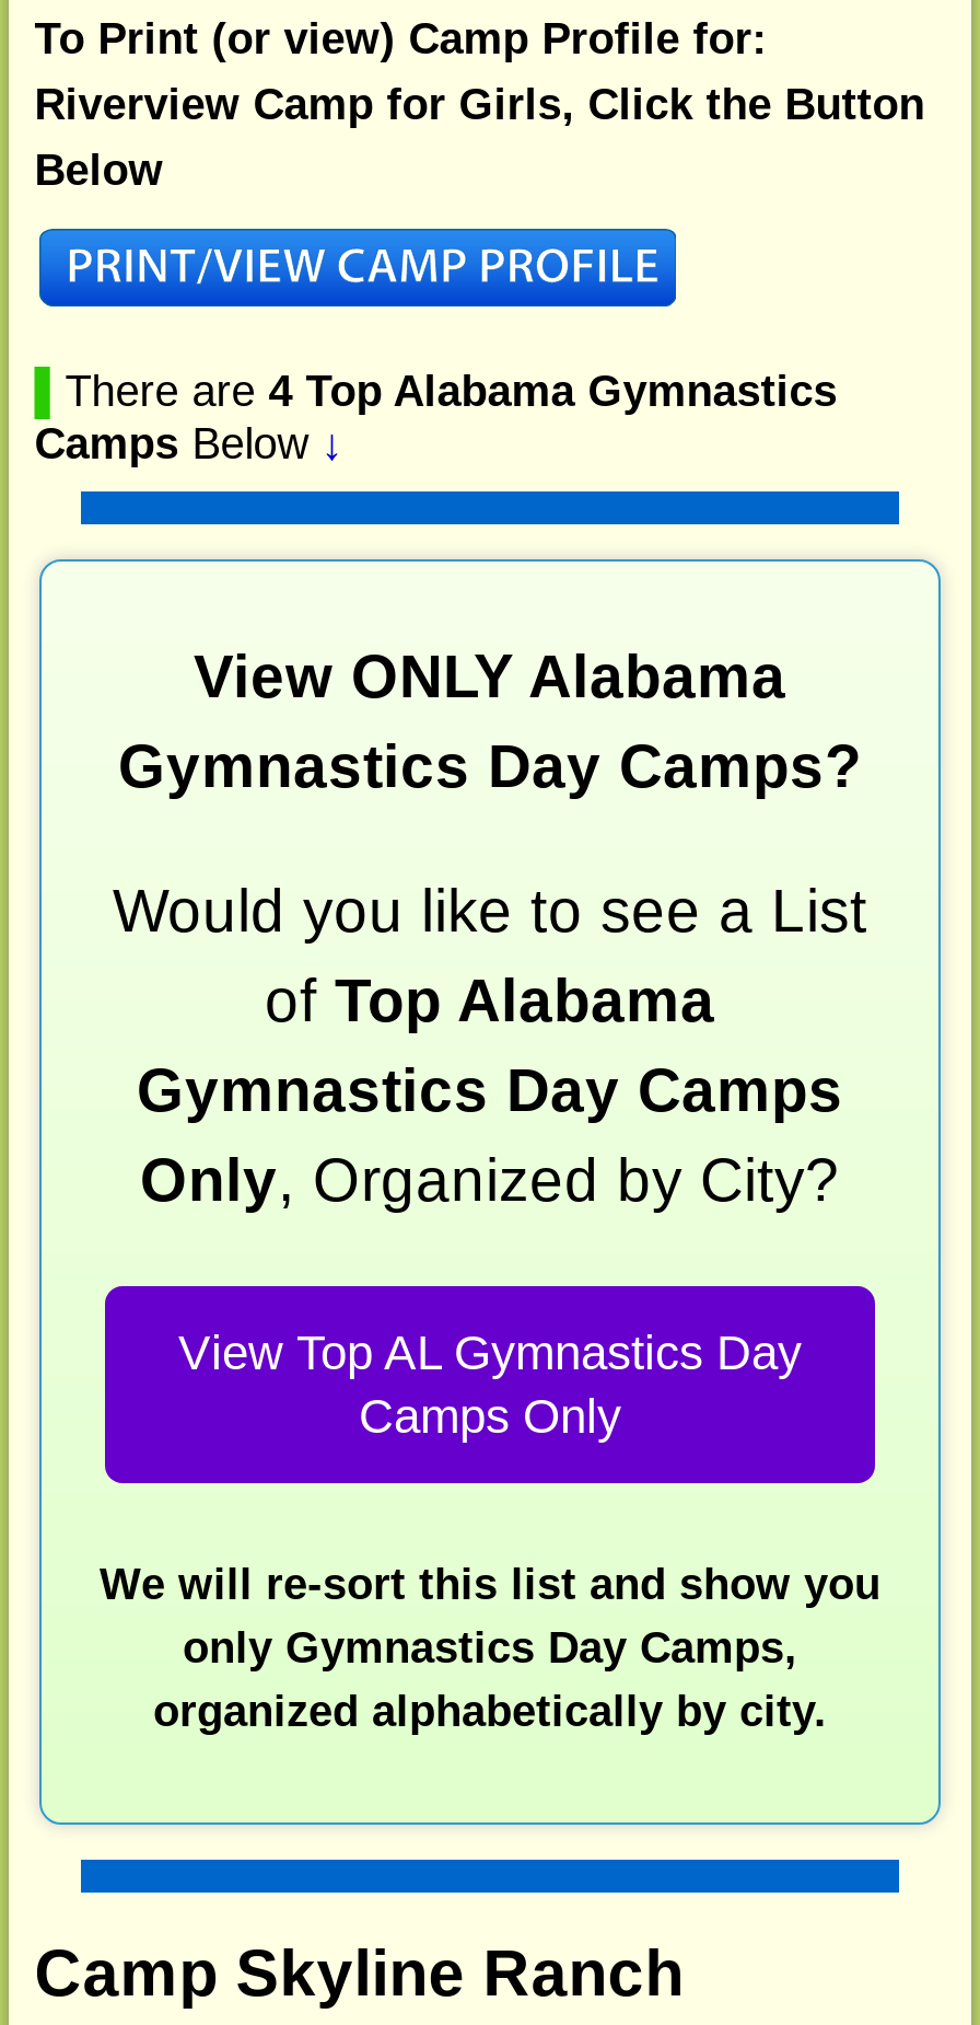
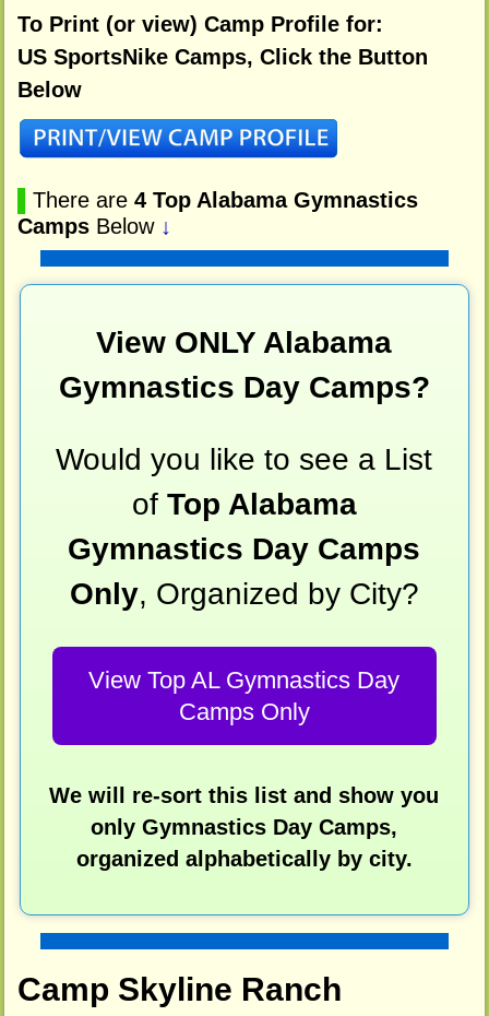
[34,79,925,127] Riverview Camp for Girls, Click the Button -> [17,44,428,68] US SportsNike Camps, Click the Button

